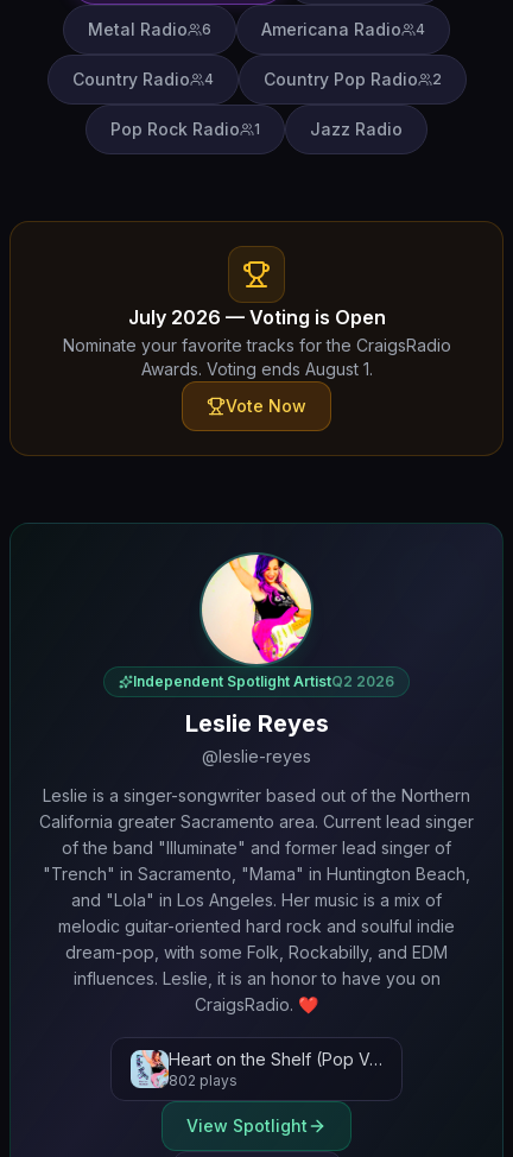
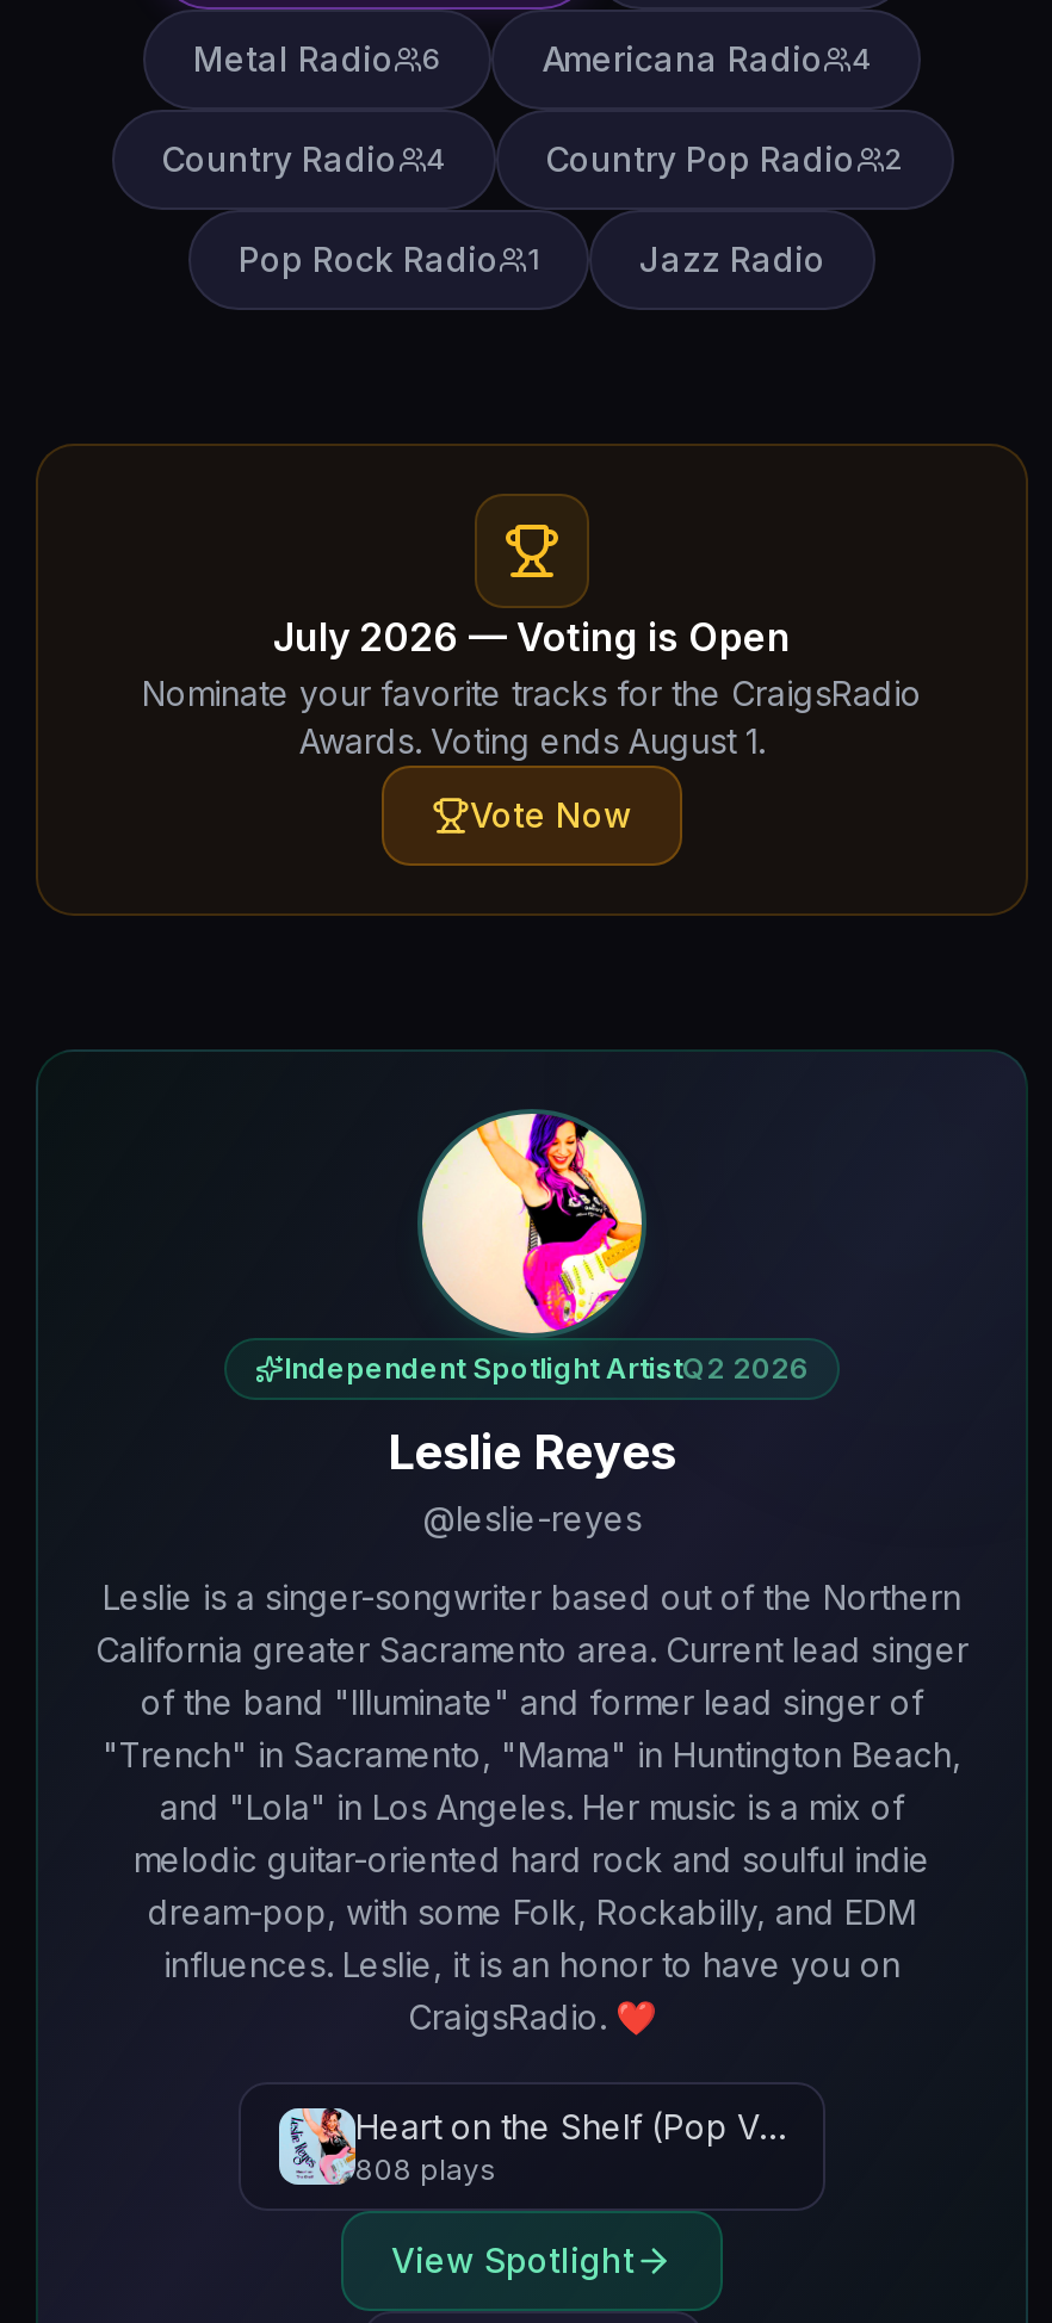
[169,1071,237,1089] 802 plays -> [355,2151,496,2187] 808 plays

